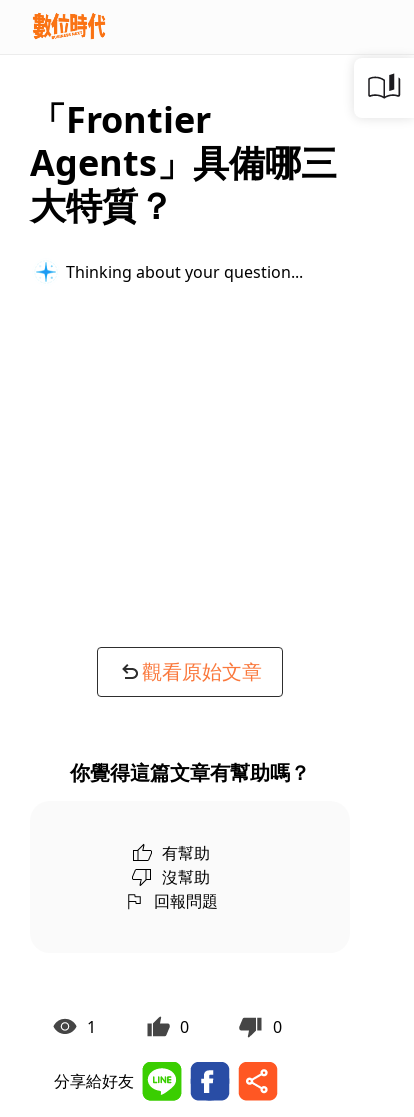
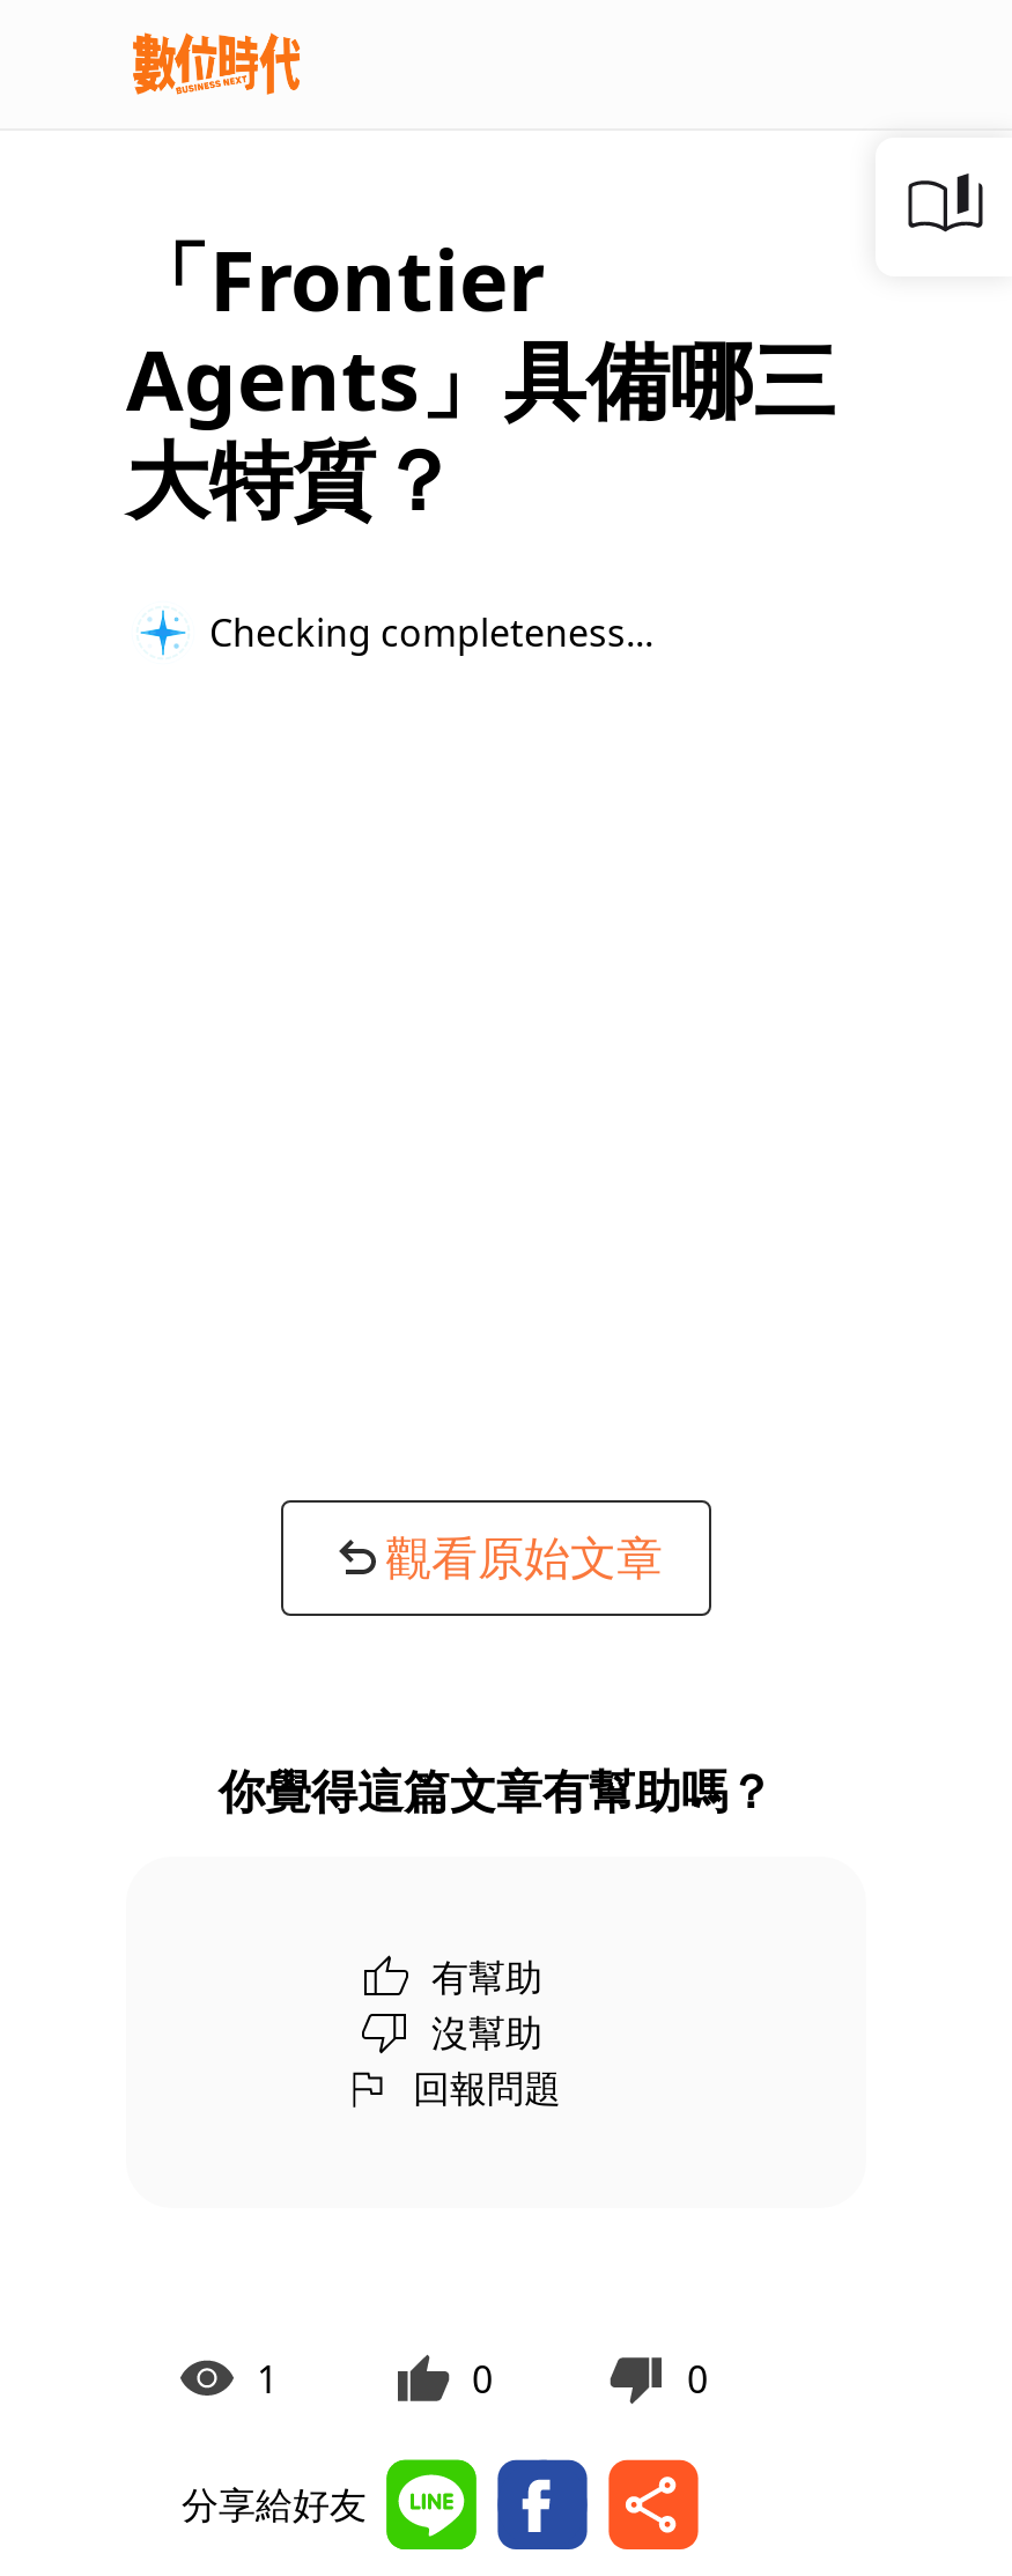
[66,260,303,282] Thinking about your question... -> [209,606,653,657] Checking completeness...

